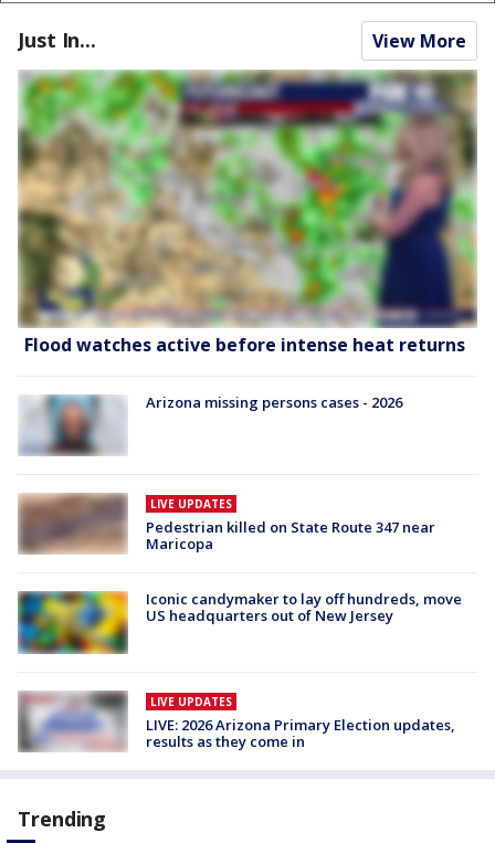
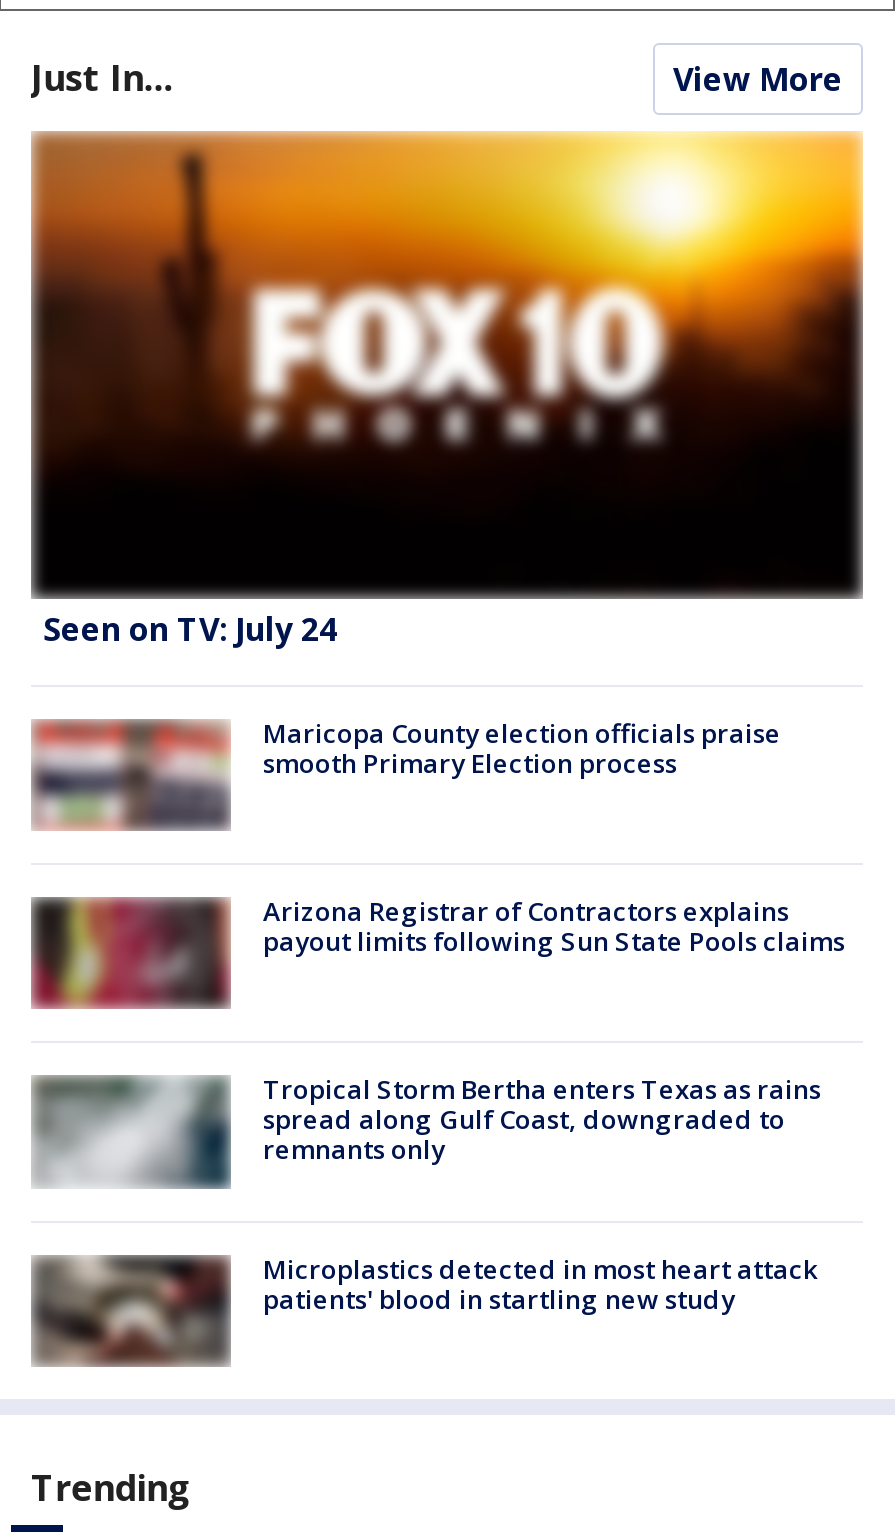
[18,69,477,357] [image] | Flood watches active before intense heat returns -> [31,131,863,651] [image] | Seen on TV: July 24
[19,392,402,456] [image] | Arizona missing persons cases - 2026 -> [31,715,781,831] [image] | Maricopa County election officials praise | smooth Primary Election process
[18,493,435,555] [image] | LIVE UPDATES | Pedestrian killed on State Route 347 near | Maricopa -> [31,893,845,1009] [image] | Arizona Registrar of Contractors explains | payout limits following Sun State Pools claims
[18,589,462,654] [image] | Iconic candymaker to lay off hundreds, move | US headquarters out of New Jersey -> [33,1072,821,1189] [image] | Tropical Storm Bertha enters Texas as rains | spread along Gulf Coast, downgraded to | remnants only
[21,691,455,751] [image] | LIVE UPDATES | LIVE: 2026 Arizona Primary Election updates, | results as they come in -> [35,1250,817,1367] [image] | Microplastics detected in most heart attack | patients' blood in startling new study

